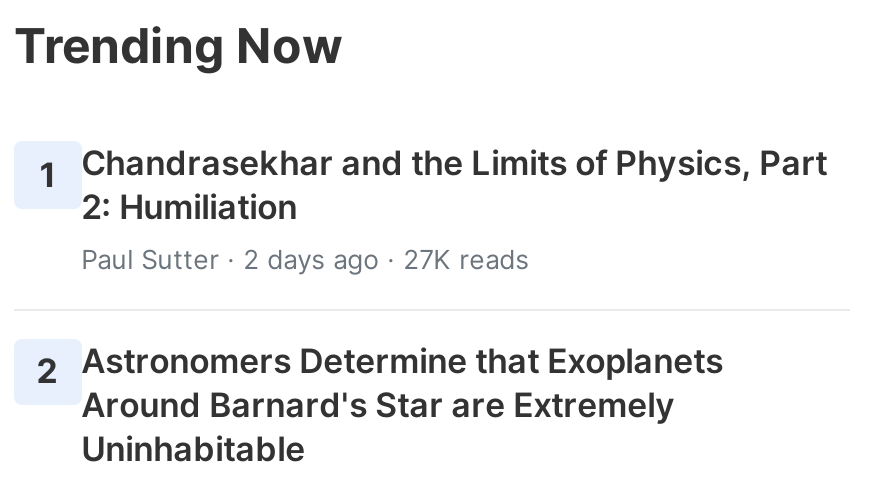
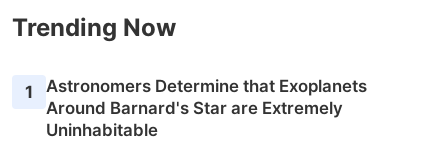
[37,144,827,392] Chandrasekhar and the Limits of Physics, Part | 2: Humiliation | Paul Sutter · 2 days ago · 27K reads | 2 Astronomers Determine that Exoplanets -> [46,76,367,96] Astronomers Determine that Exoplanets

